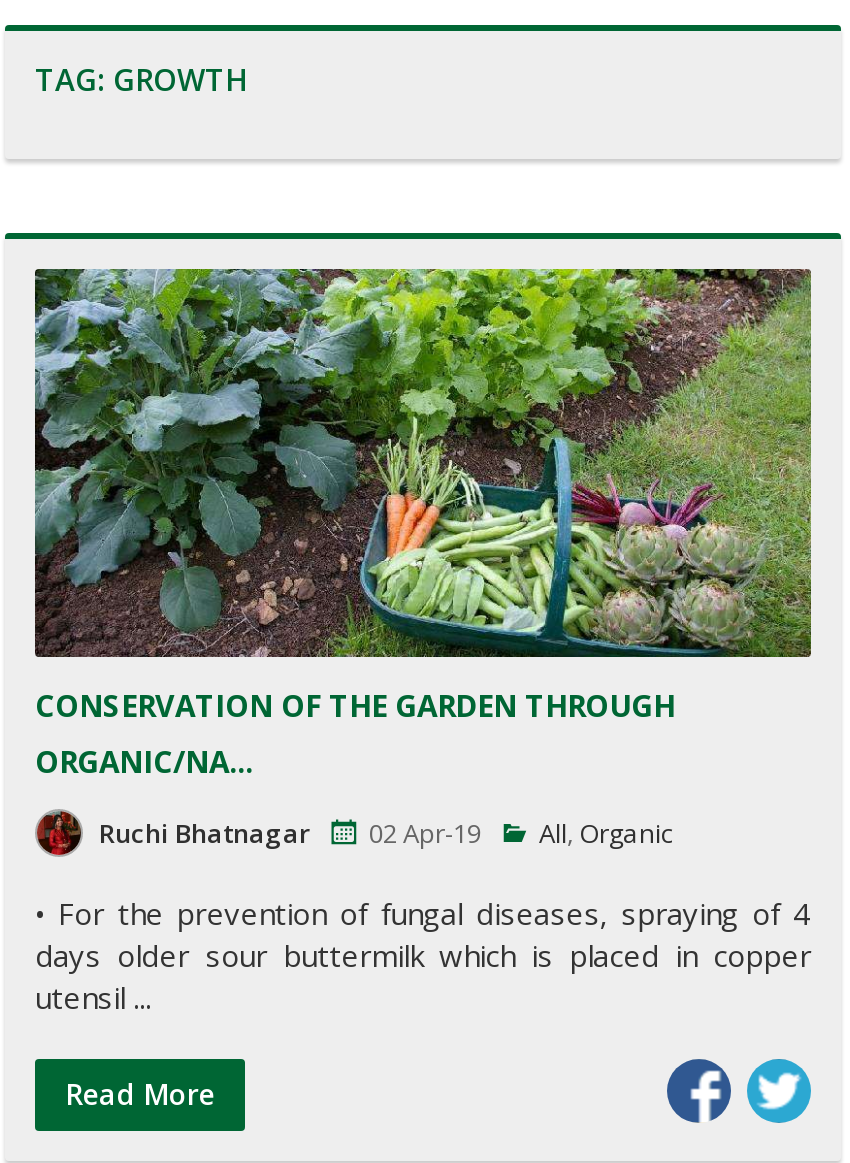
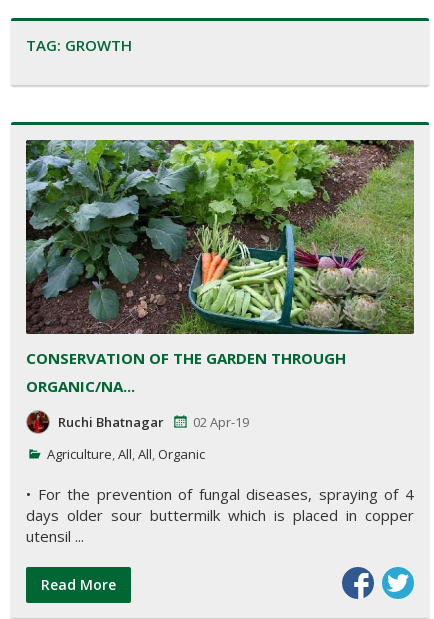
[539,816,673,852] All, Organic -> [47,445,205,463] Agriculture, All, All, Organic

